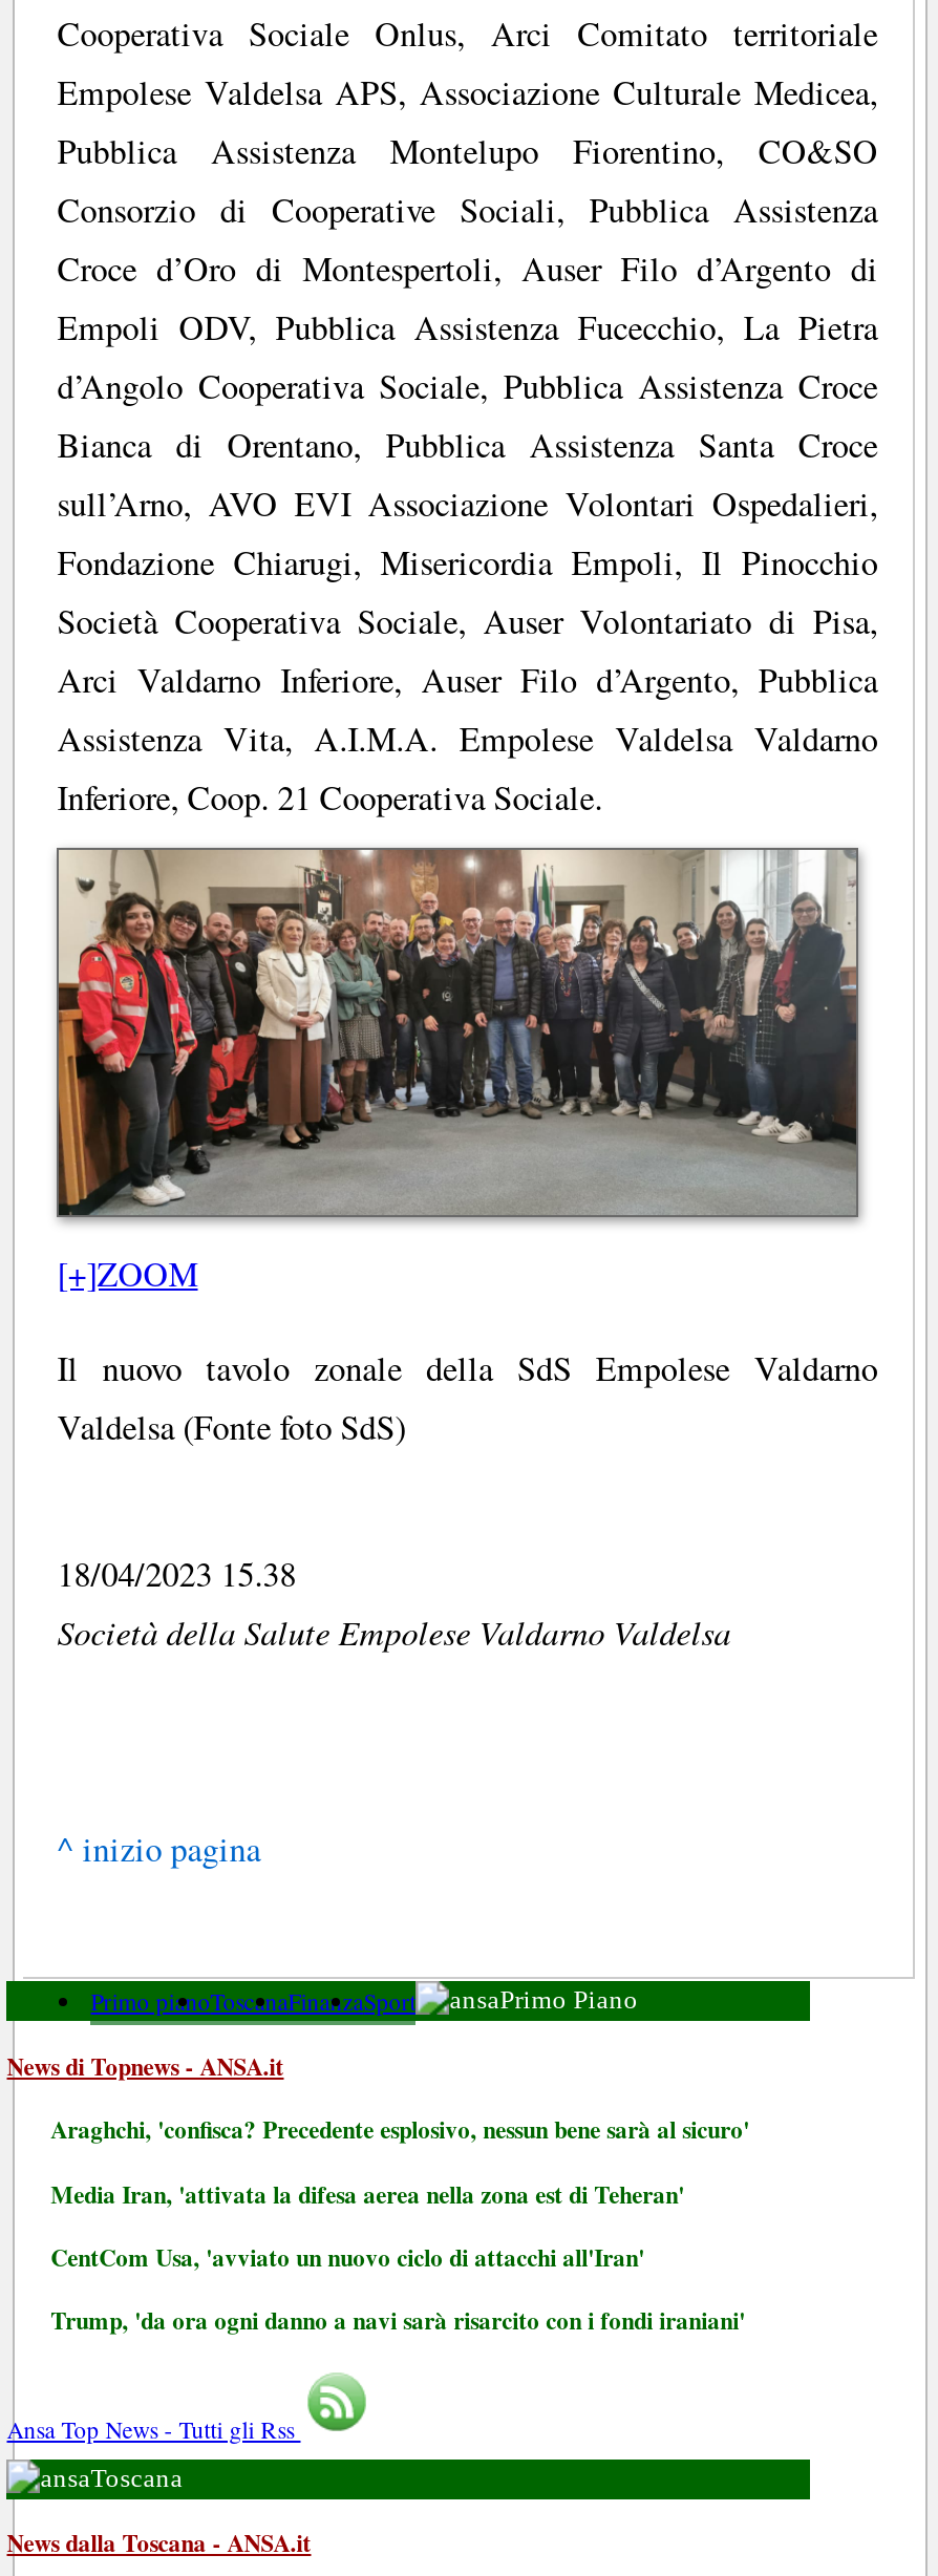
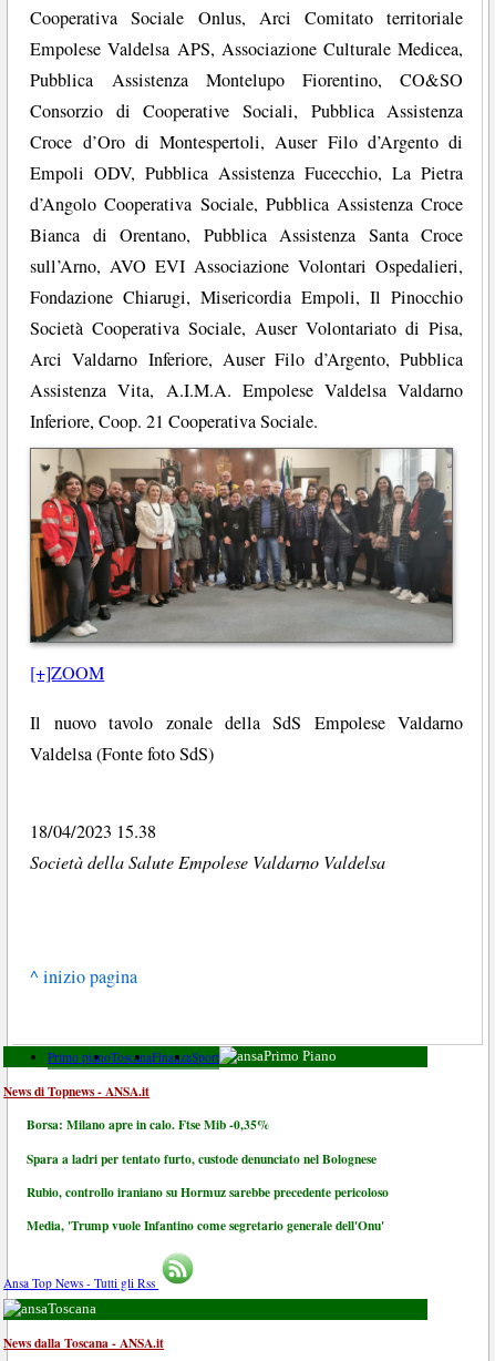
[51,2111,749,2147] Araghchi, 'confisca? Precedente esplosivo, nessun bene sarà al sicuro' -> [27,1115,269,1134] Borsa: Milano apre in calo. Ftse Mib -0,35%
[51,2175,684,2211] Media Iran, 'attivata la difesa aerea nella zona est di Teheran' -> [27,1149,377,1168] Spara a ladri per tentato furto, custode denunciato nel Bolognese
[51,2239,644,2275] CentCom Usa, 'avviato un nuovo ciclo di attacchi all'Iran' -> [27,1183,389,1201] Rubio, controllo iraniano su Hormuz sarebbe precedente pericoloso
[51,2303,745,2339] Trump, 'da ora ogni danno a navi sarà risarcito con i fondi iraniani' -> [27,1216,384,1235] Media, 'Trump vuole Infantino come segretario generale dell'Onu'

